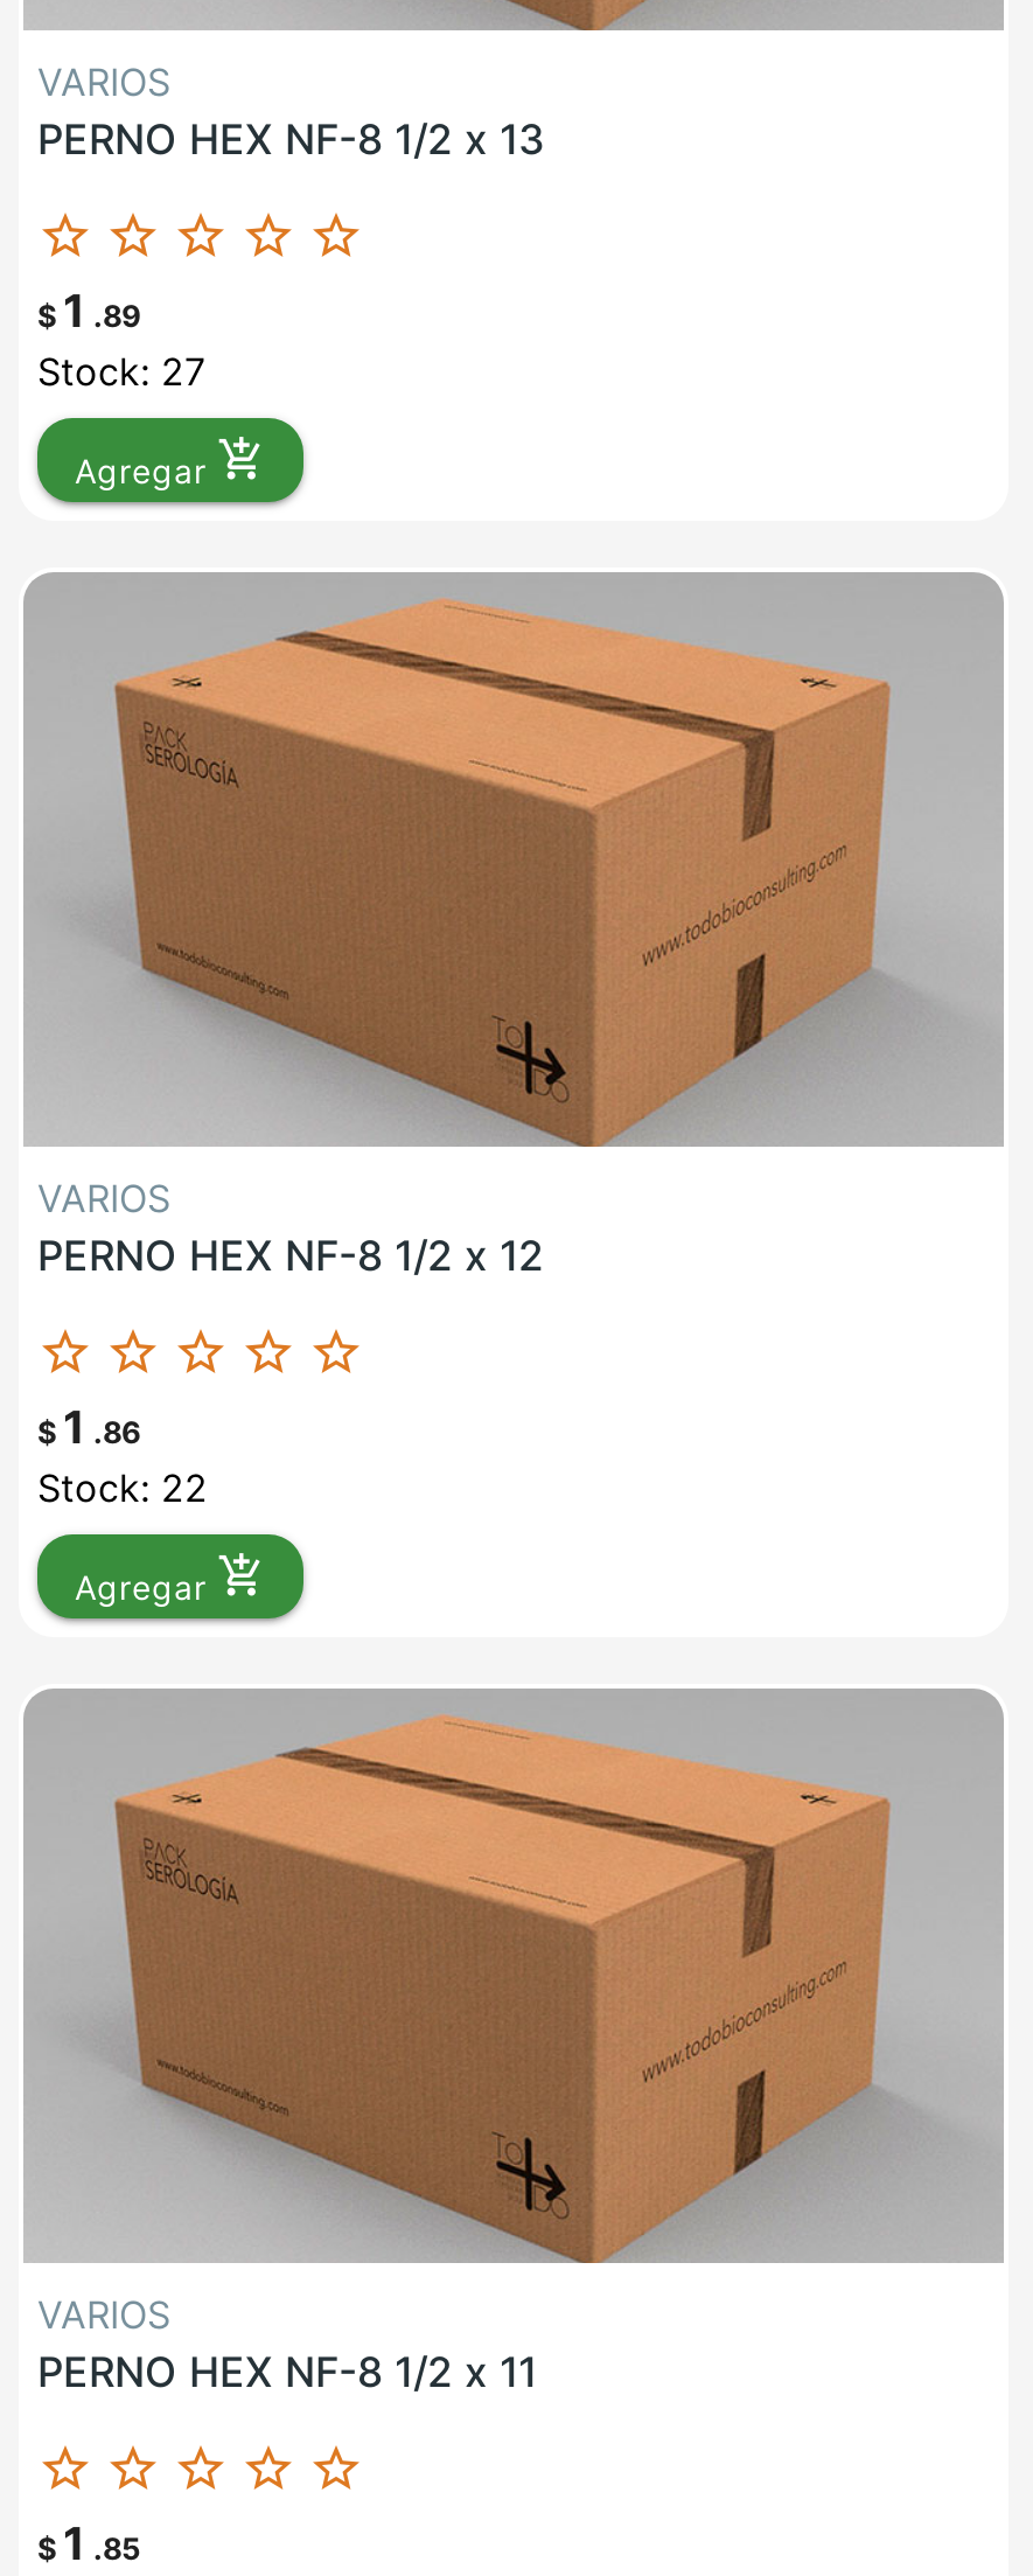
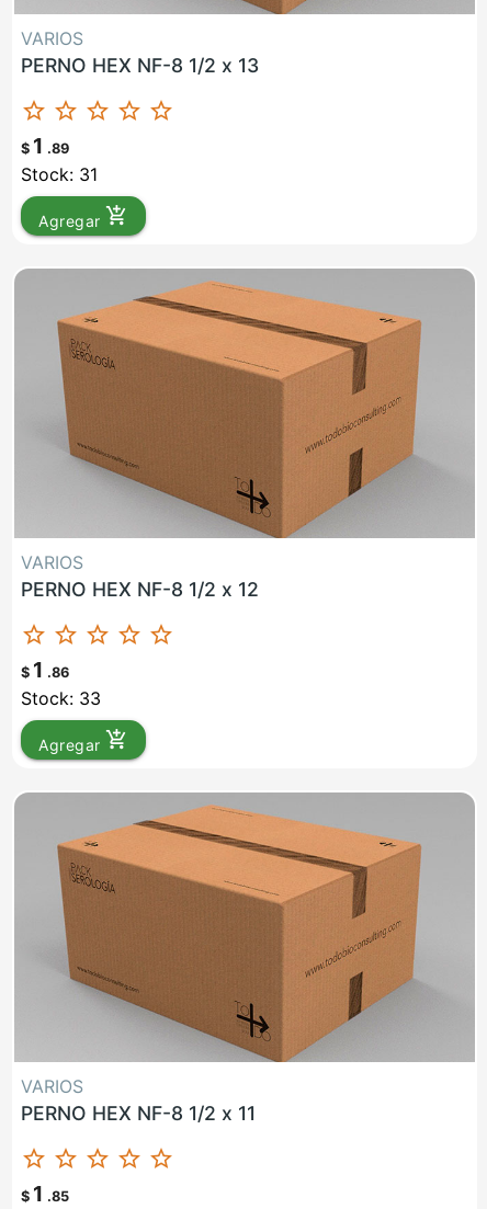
[37,347,205,394] Stock: 27 -> [21,163,98,185] Stock: 31
[37,1463,208,1510] Stock: 22 -> [21,687,101,709] Stock: 33

